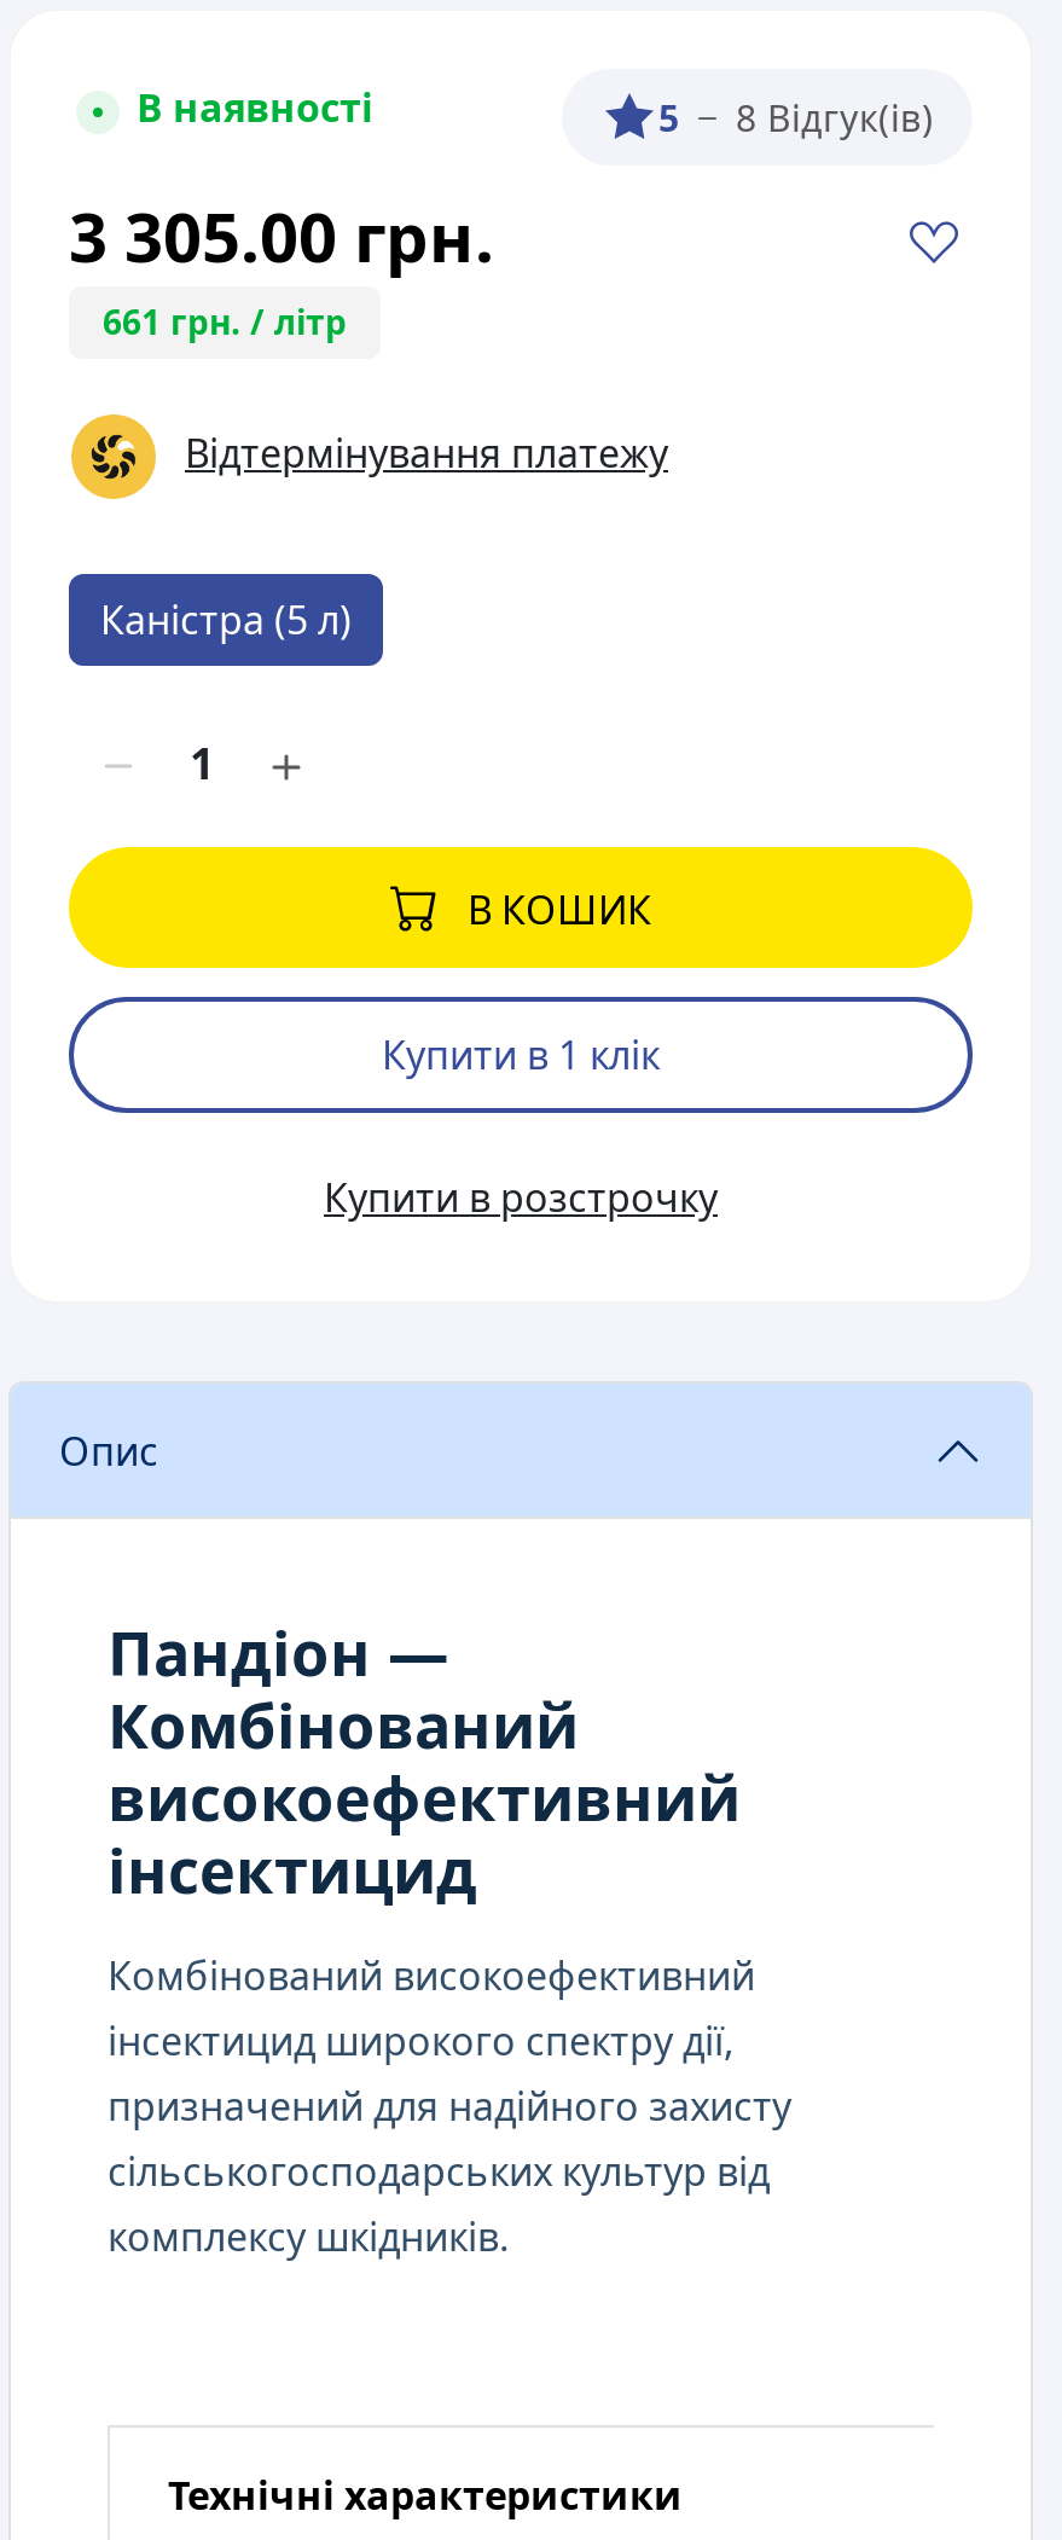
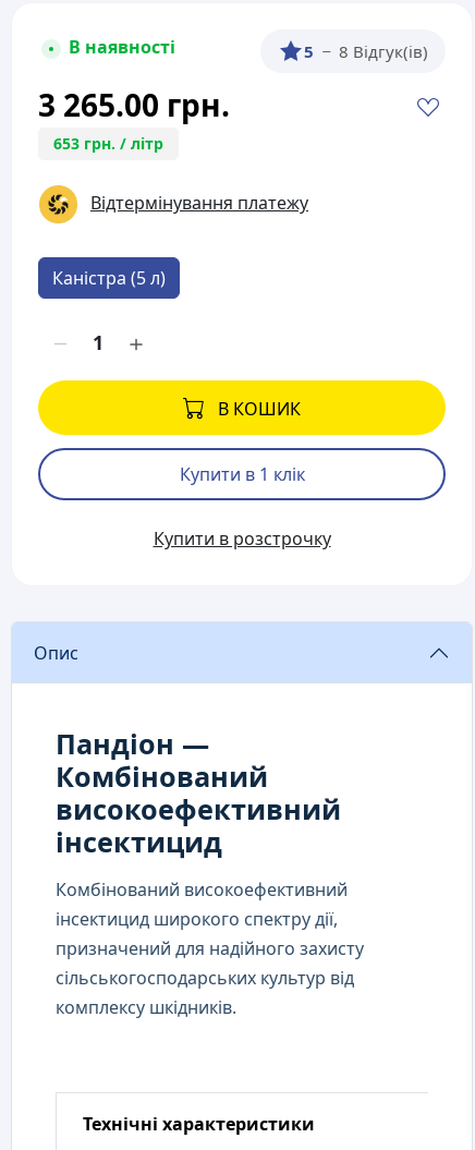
[69,190,494,282] 3 305.00 грн. -> [38,84,230,125] 3 265.00 грн.
[103,298,347,344] 661 грн. / літр -> [53,133,163,154] 653 грн. / літр

